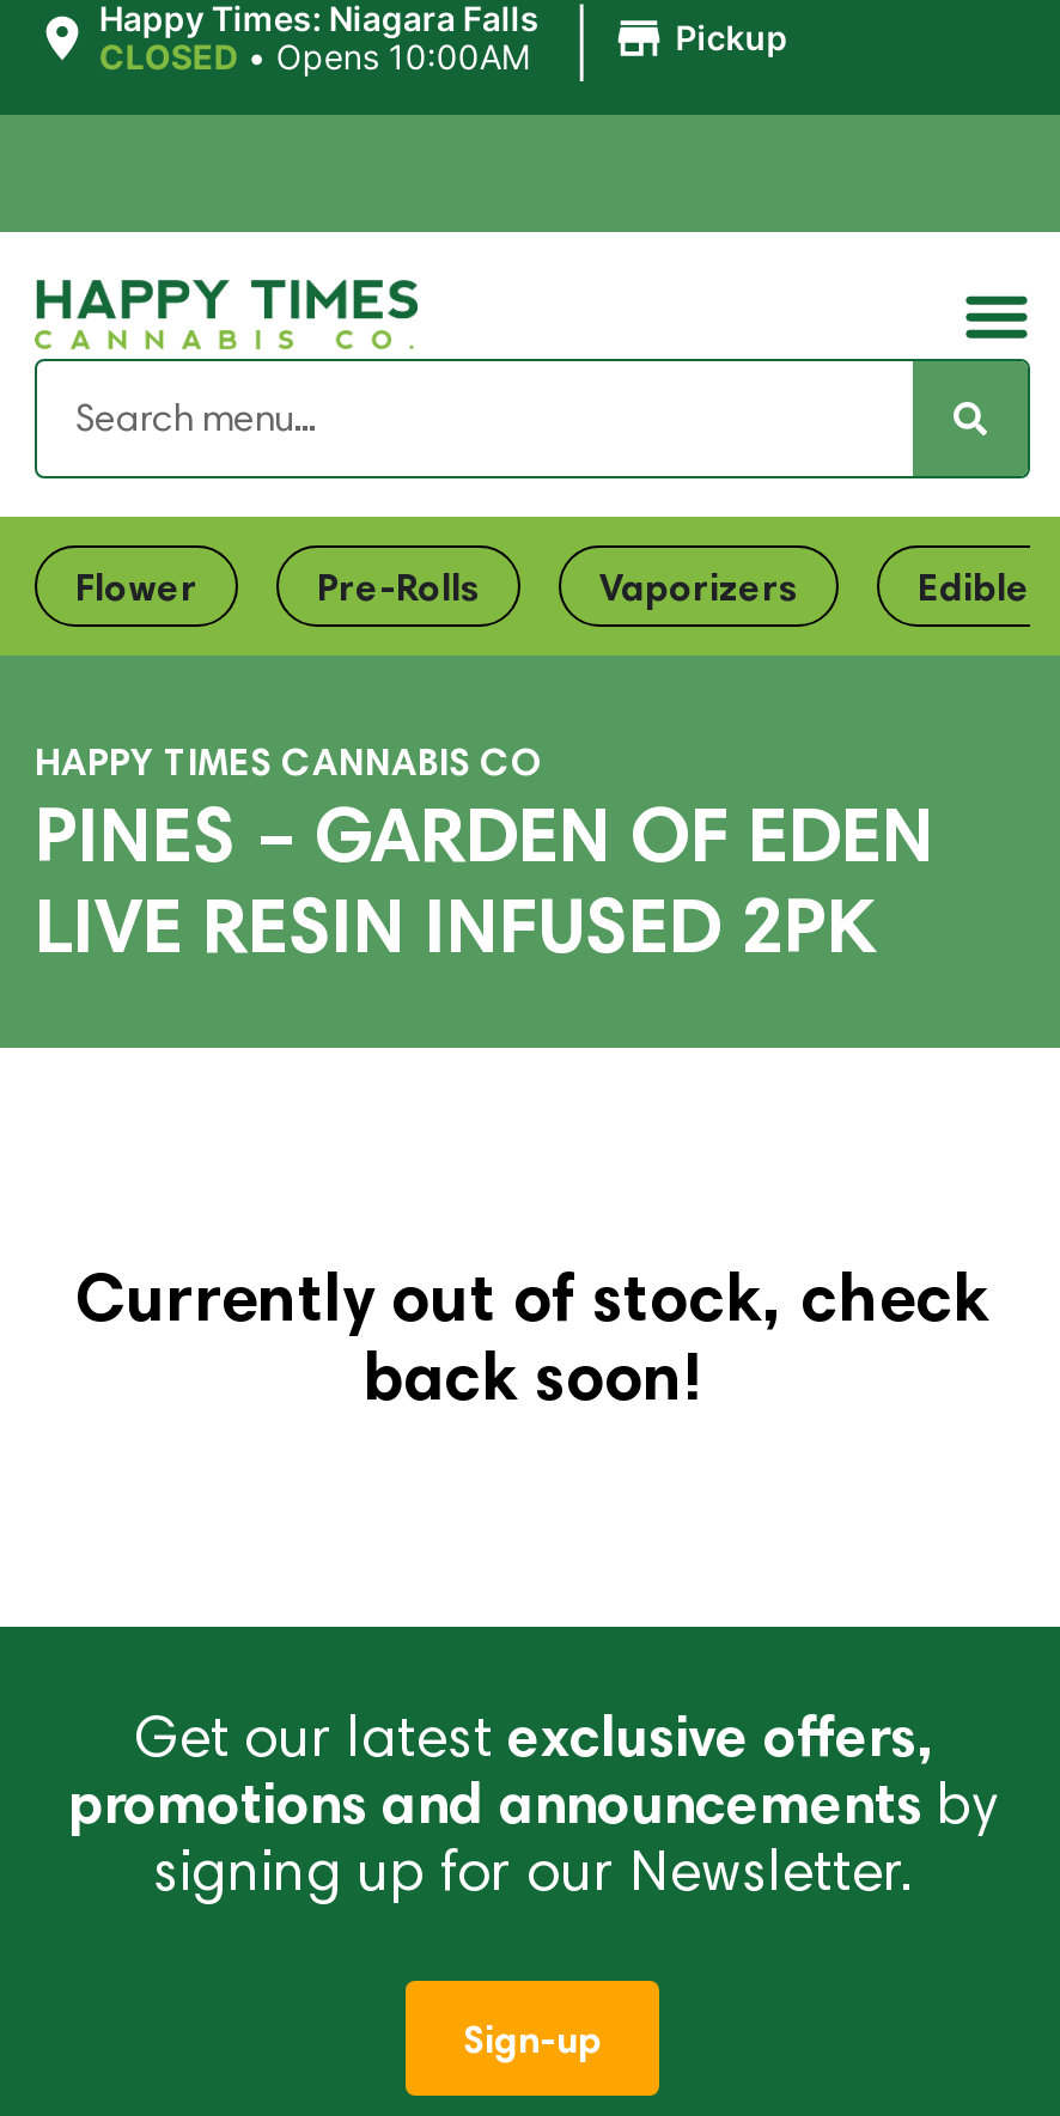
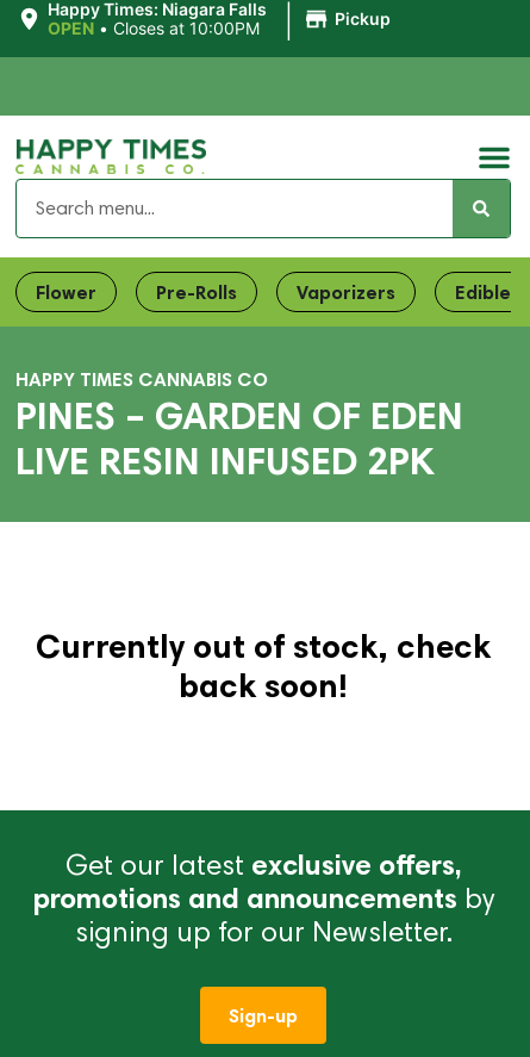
[99,36,530,77] CLOSED • Opens 10:00AM -> [47,18,259,38] OPEN • Closes at 10:00PM

